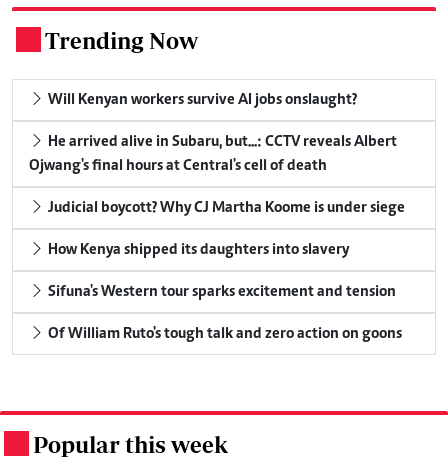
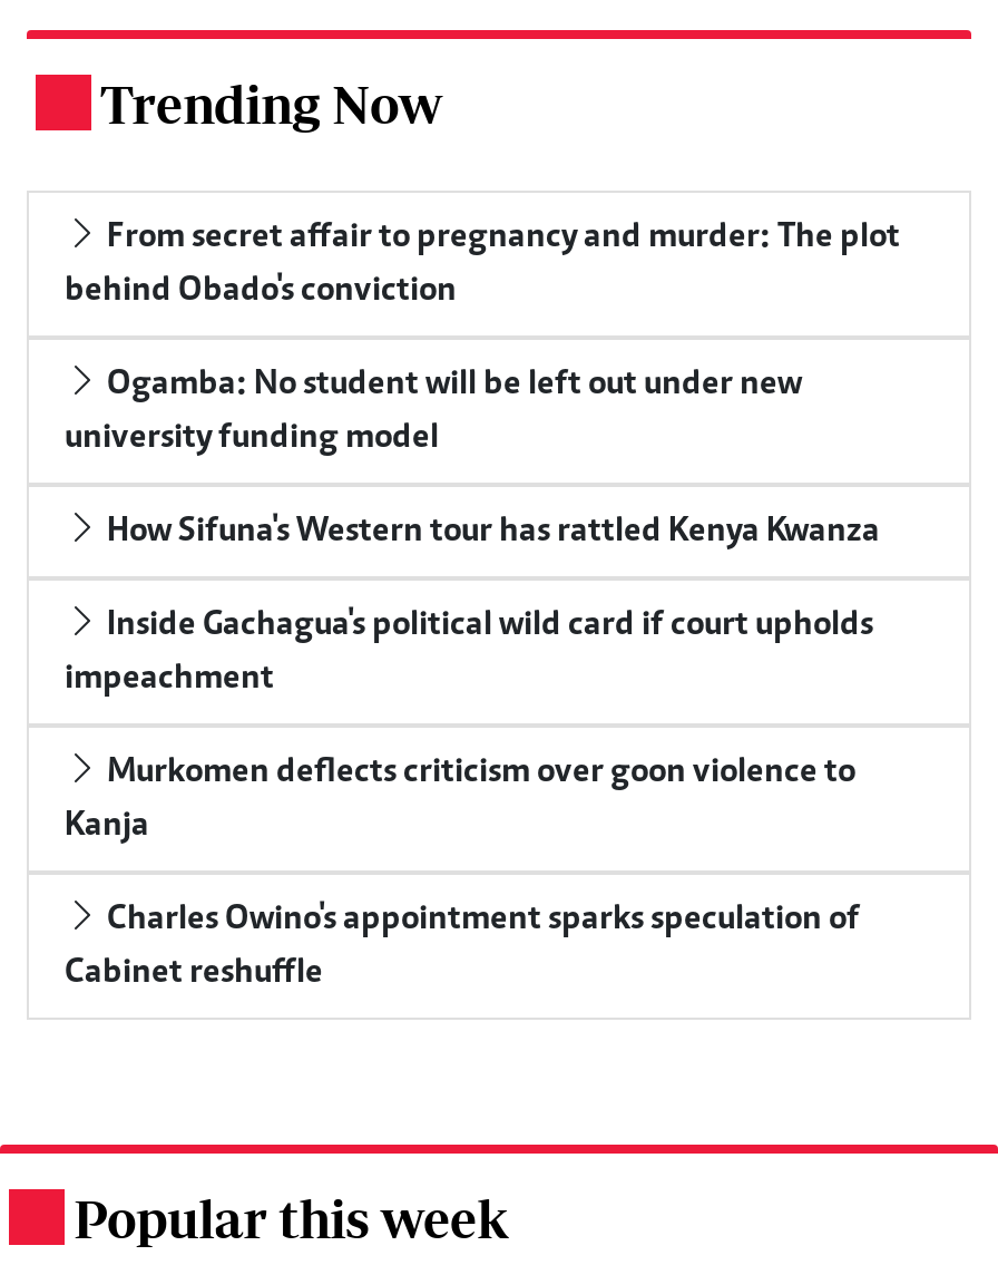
[29,92,405,342] Will Kenyan workers survive AI jobs onslaught? | He arrived alive in Subaru, but...: CCTV reveals Albert | Ojwang's final hours at Central's cell of death | Judicial boycott? Why CJ Martha Koome is under siege | How Kenya shipped its daughters into slavery | Sifuna's Western tour sparks excitement and tension | Of William Ruto's tough talk and zero action on goons -> [65,219,900,990] From secret affair to pregnancy and murder: The plot | behind Obado's conviction | Ogamba: No student will be left out under new | university funding model | How Sifuna's Western tour has rattled Kenya Kwanza | Inside Gachagua's political wild card if court upholds | impeachment | Murkomen deflects criticism over goon violence to | Kanja | Charles Owino's appointment sparks speculation of | Cabinet reshuffle

